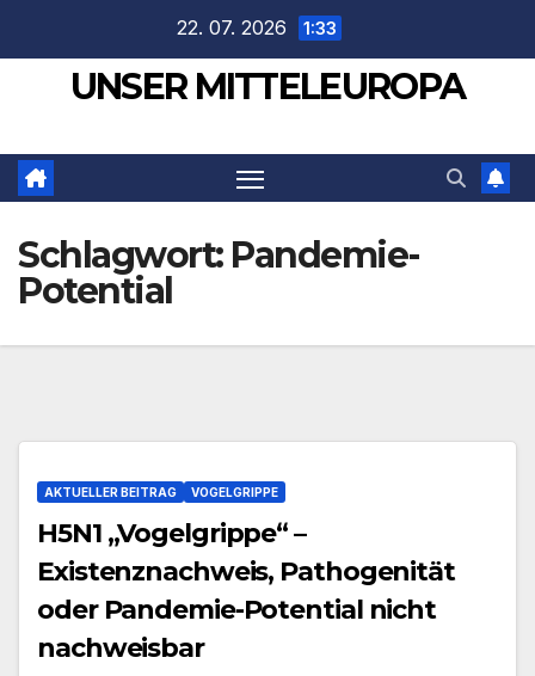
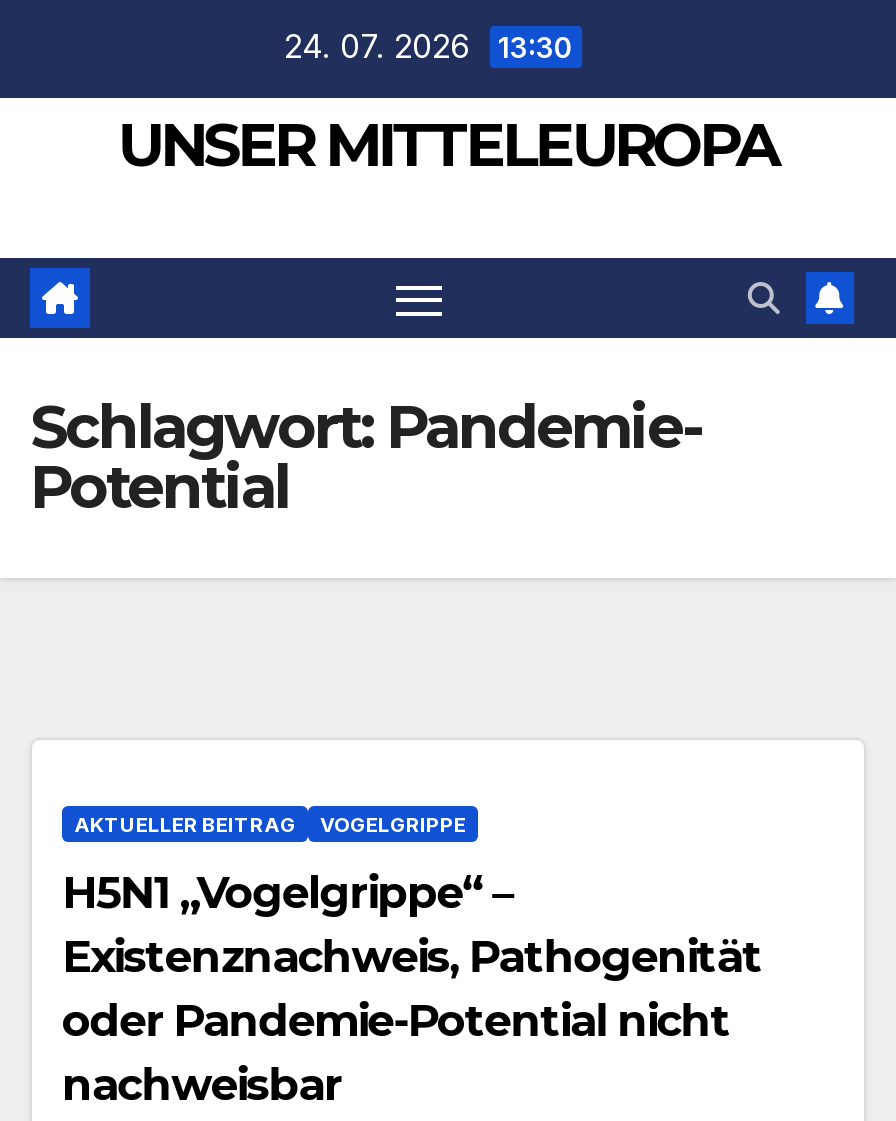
[176,16,336,39] 22. 07. 2026 1:33 -> [284,26,574,66] 24. 07. 2026 13:30

